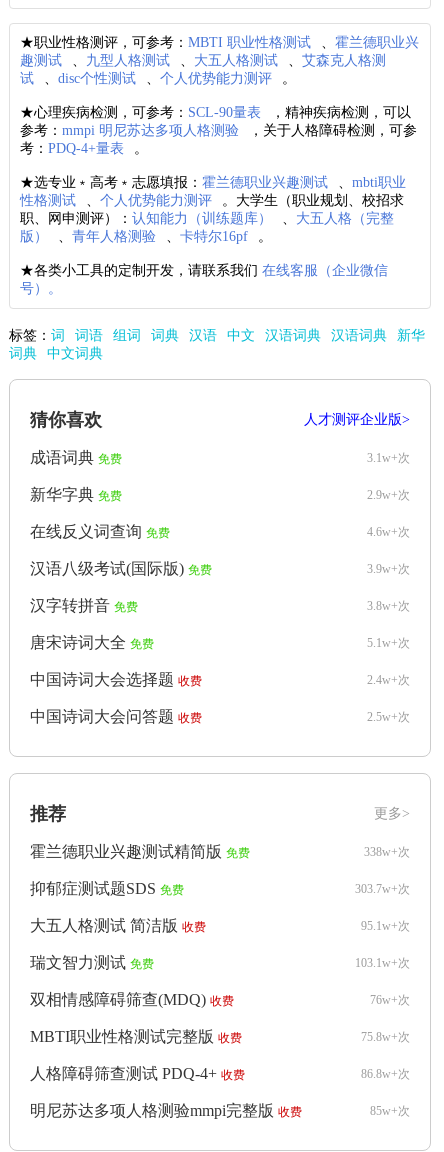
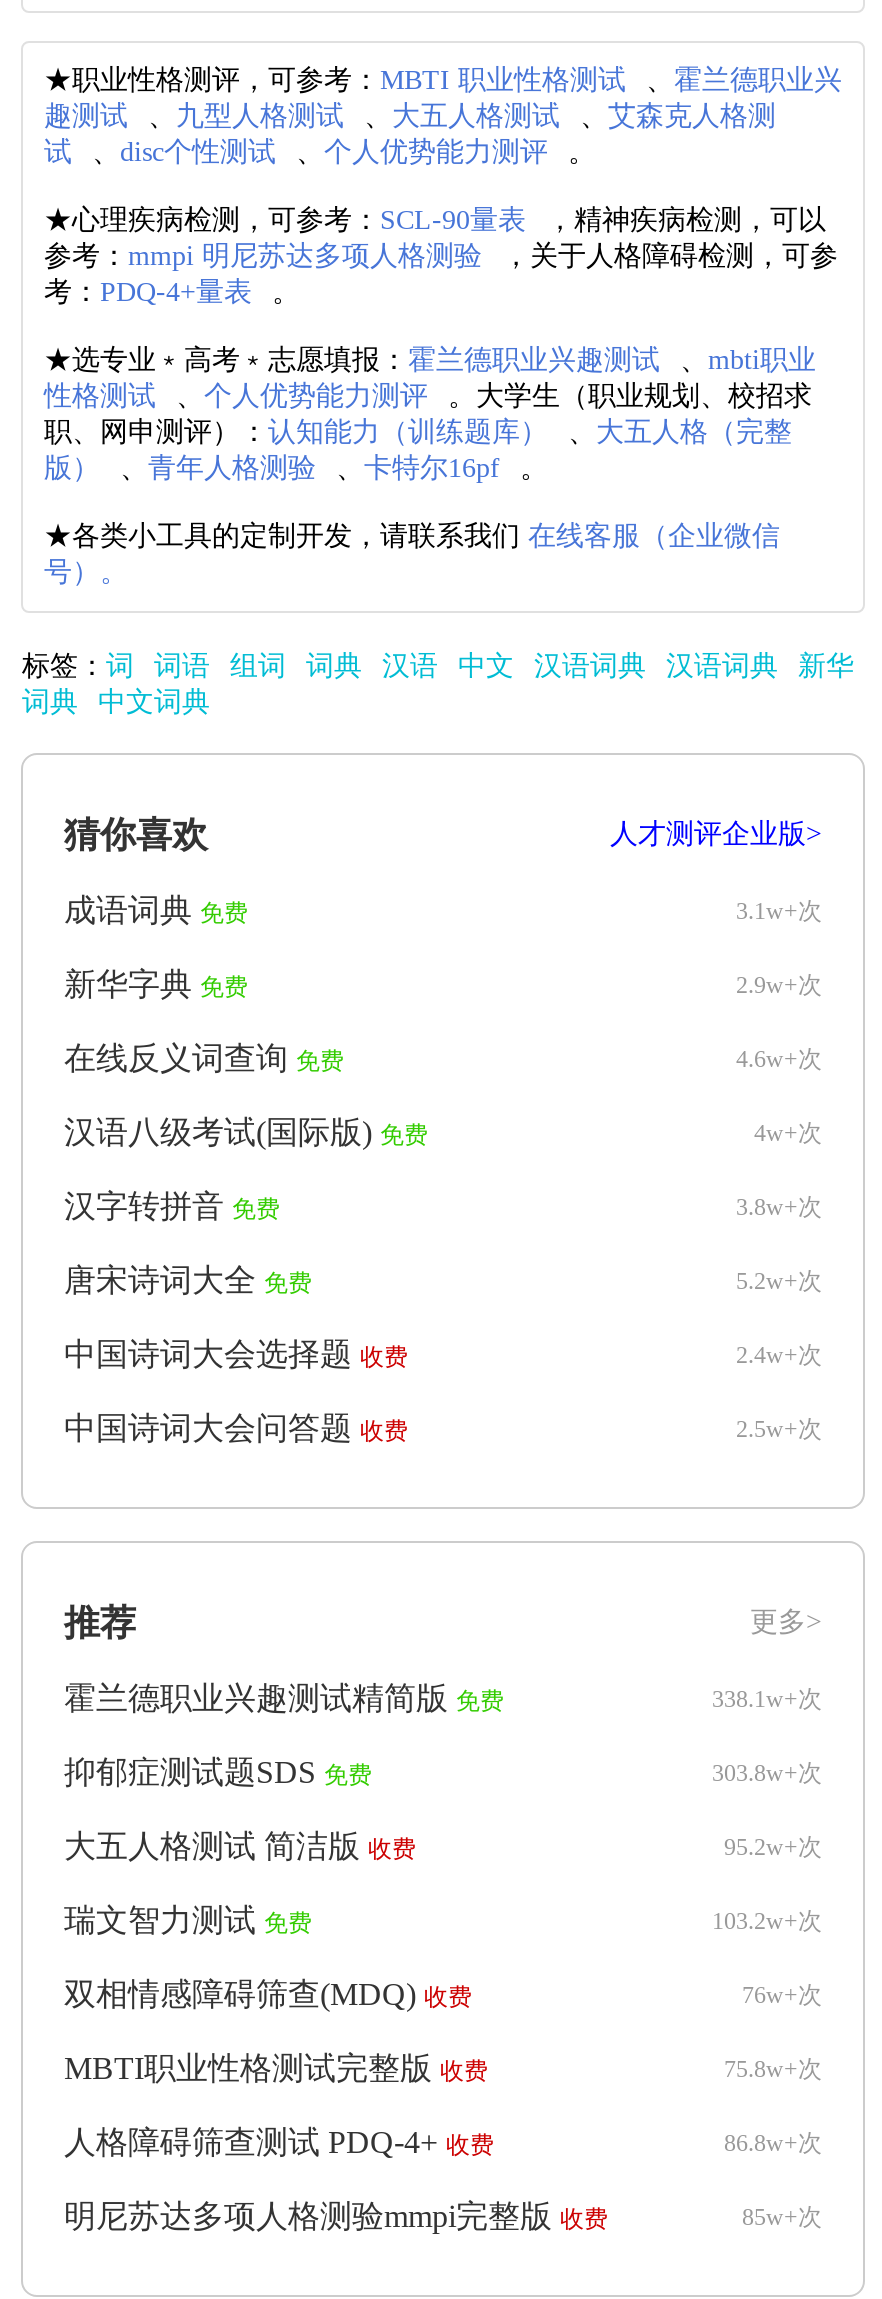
[366,562,409,576] 3.9w+次 -> [754,1120,822,1148] 4w+次
[366,636,409,650] 5.1w+次 -> [736,1268,822,1296] 5.2w+次
[363,845,409,859] 338w+次 -> [712,1686,822,1714] 338.1w+次
[354,882,409,896] 303.7w+次 -> [712,1760,822,1788] 303.8w+次
[360,919,409,933] 95.1w+次 -> [724,1834,822,1862] 95.2w+次
[354,956,409,970] 103.1w+次 -> [712,1908,822,1936] 103.2w+次

